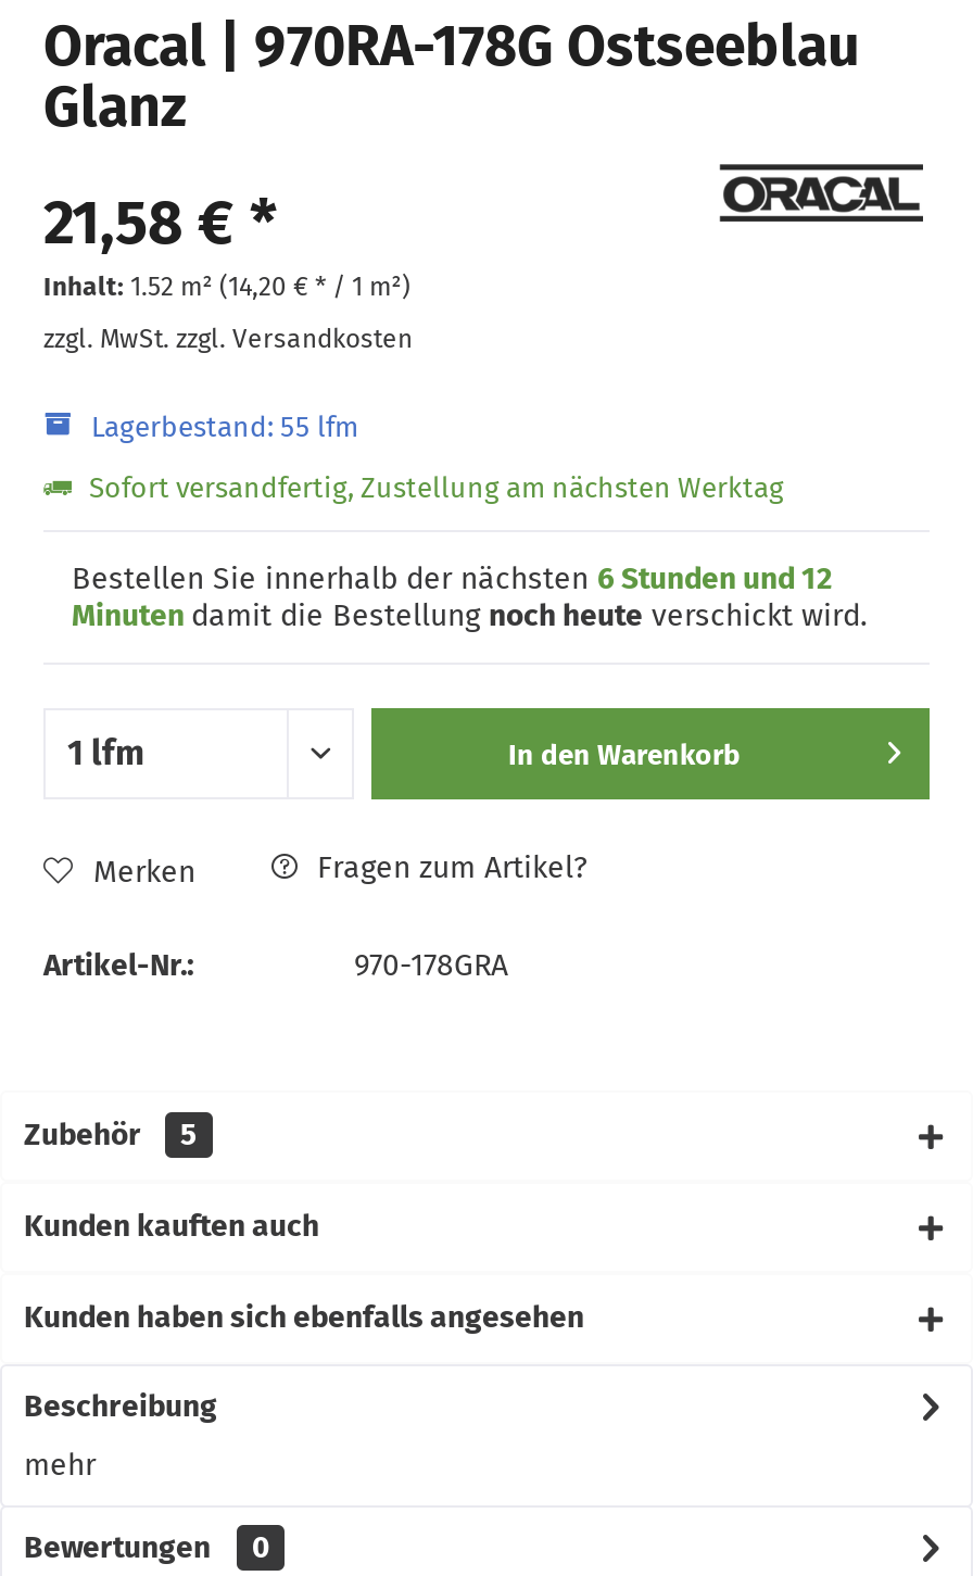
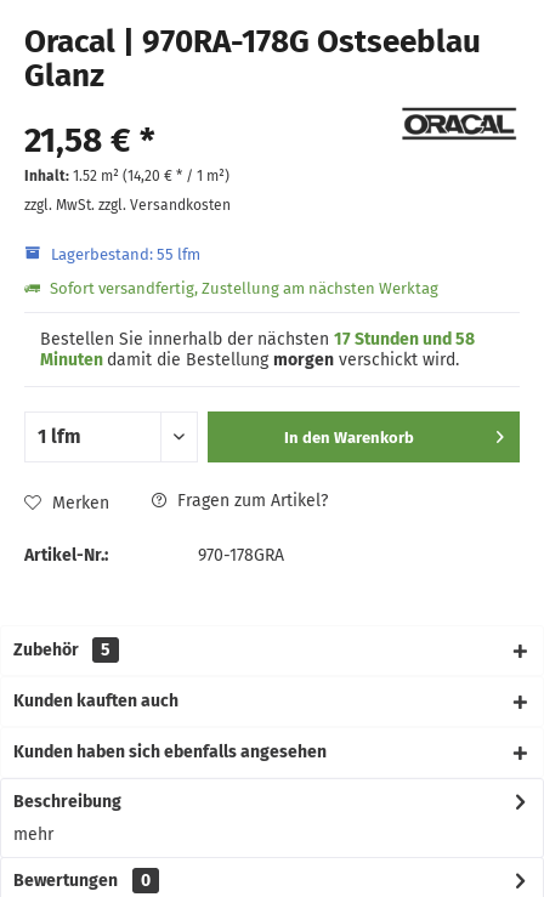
[72,560,867,634] Bestellen Sie innerhalb der nächsten 6 Stunden und 12 | Minuten damit die Bestellung noch heute verschickt wird. -> [40,329,475,370] Bestellen Sie innerhalb der nächsten 17 Stunden und 58 | Minuten damit die Bestellung morgen verschickt wird.

